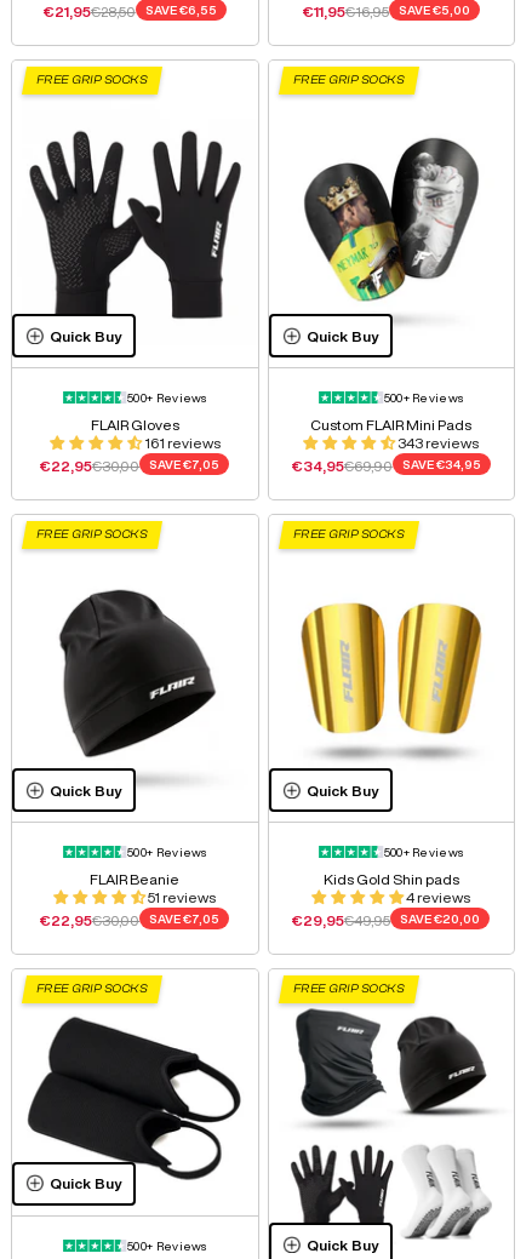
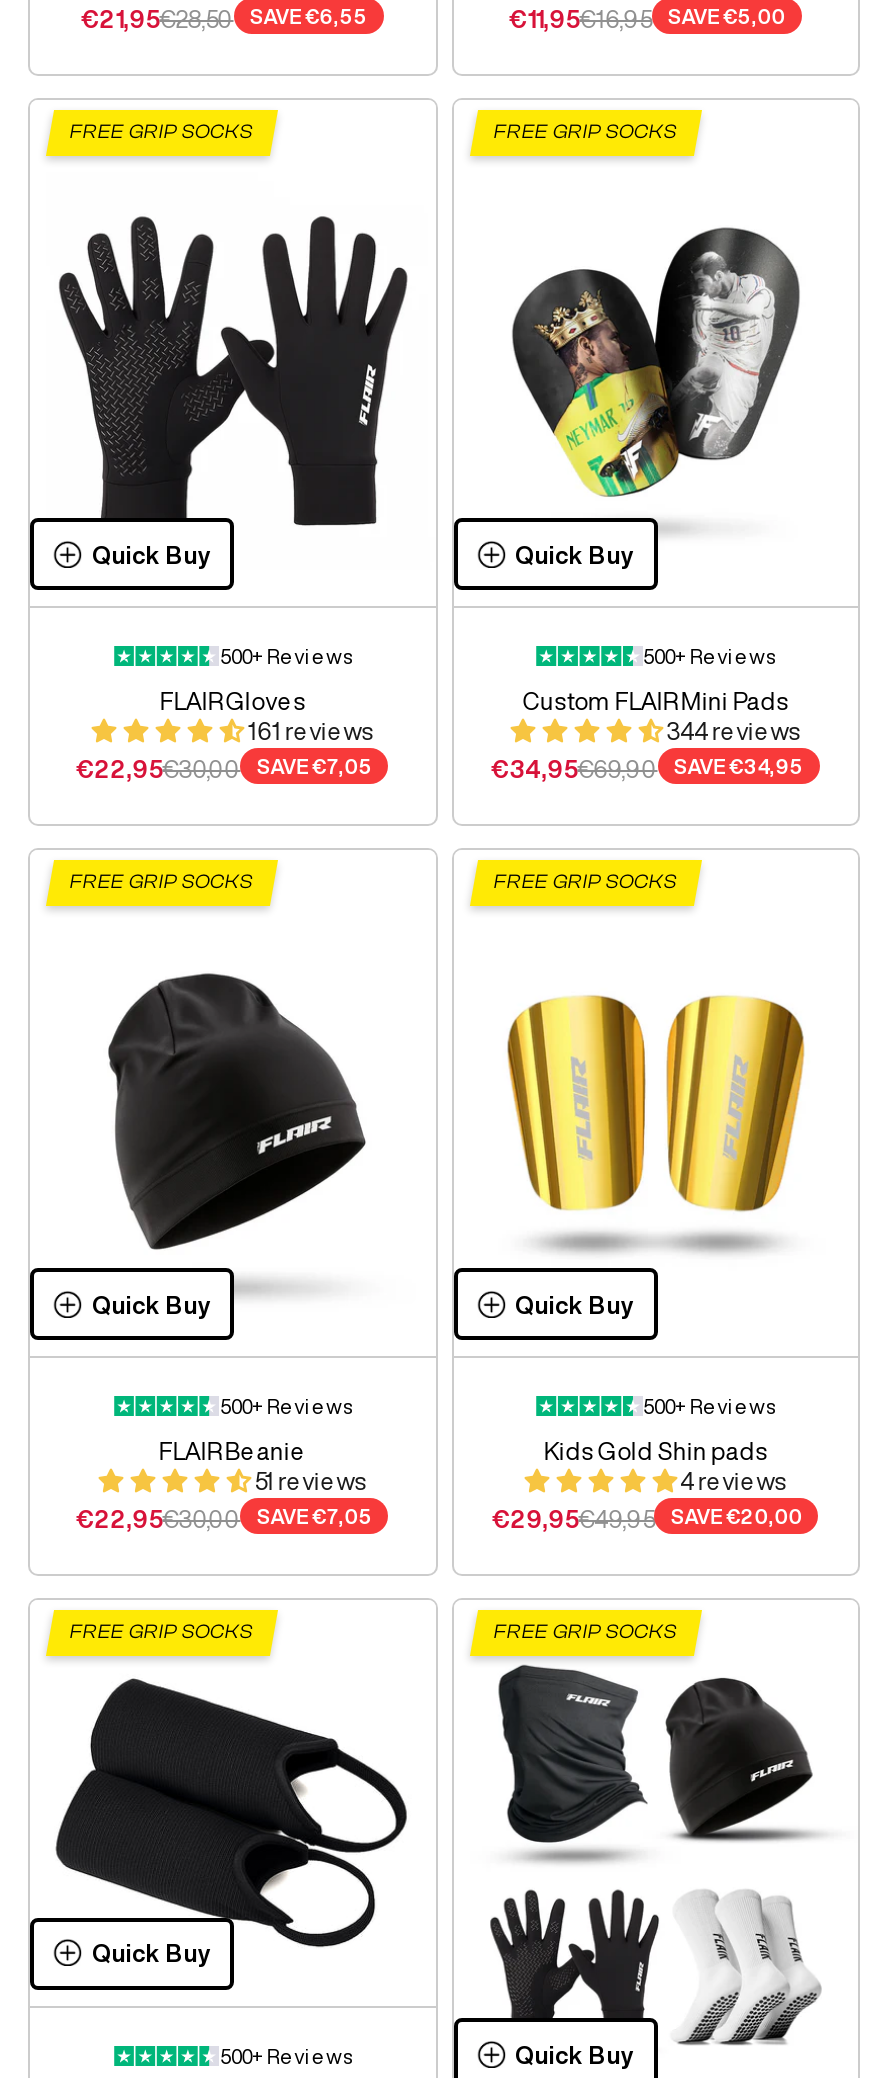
[398,435,479,451] 343 reviews -> [666,718,800,744] 344 reviews

